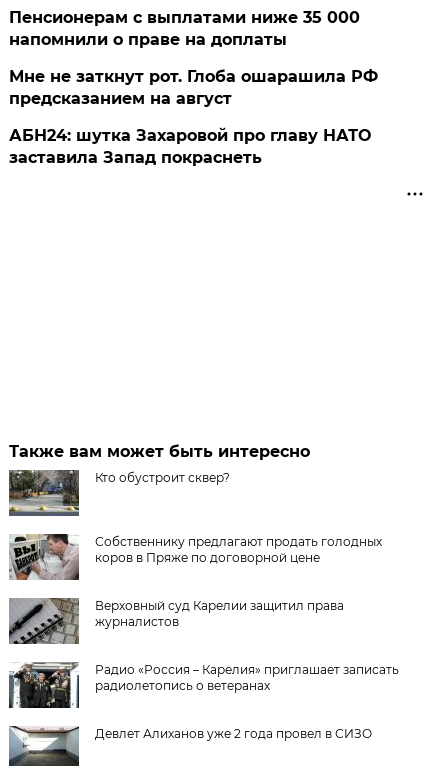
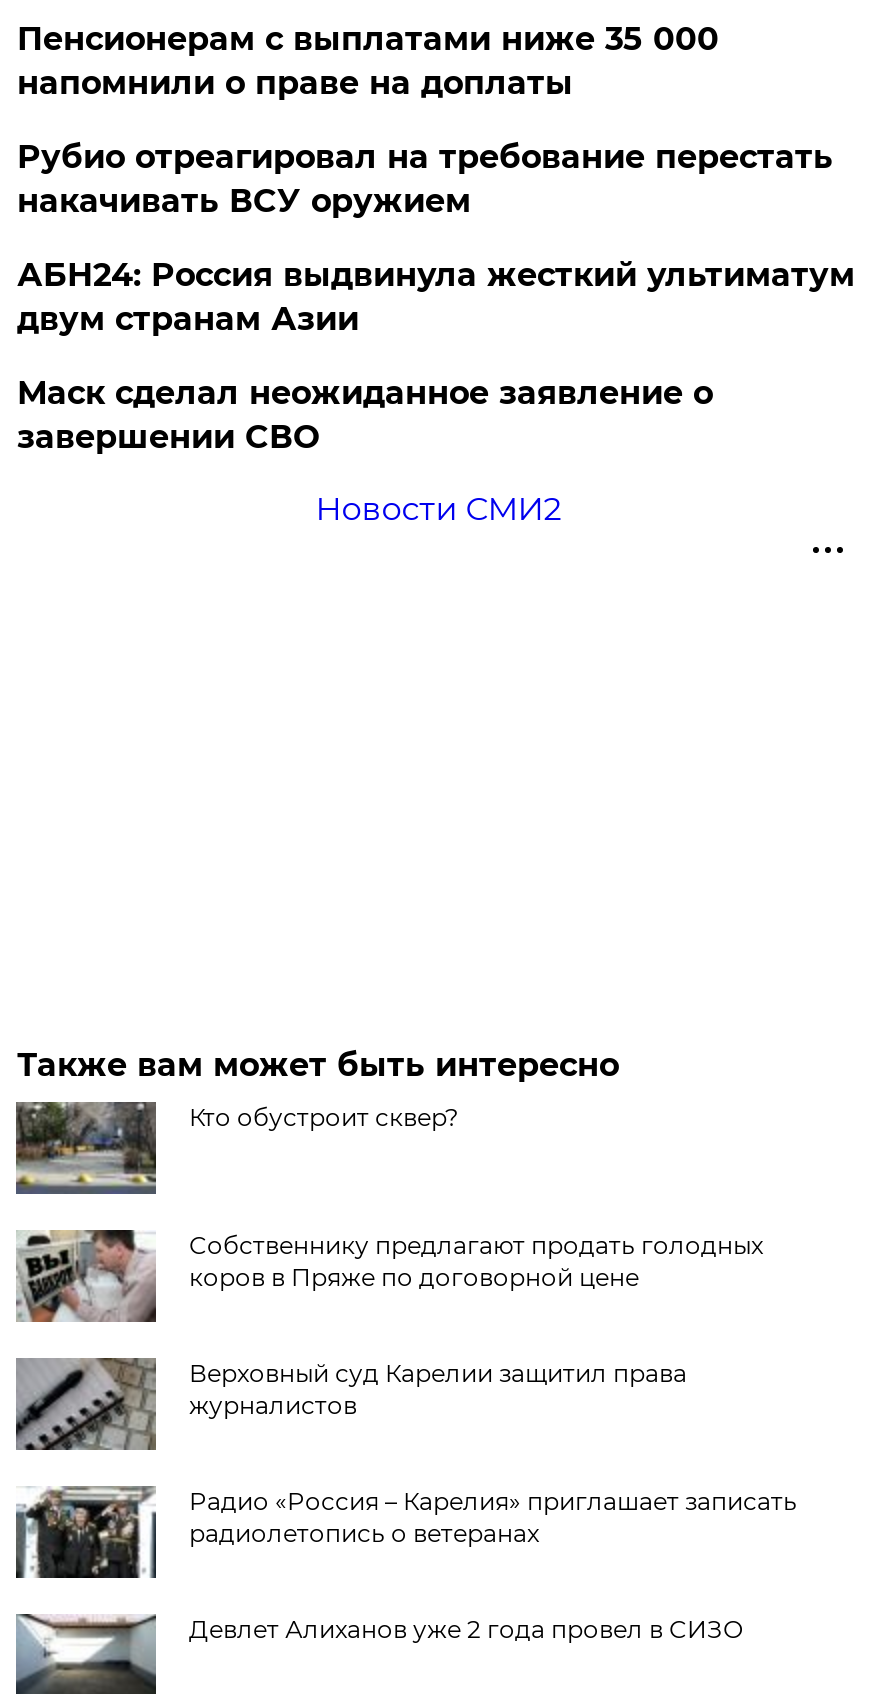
[9,67,378,167] Мне не заткнут рот. Глоба ошарашила РФ | предсказанием на август | АБН24: шутка Захаровой про главу НАТО | заставила Запад покраснеть -> [17,138,855,528] Рубио отреагировал на требование перестать | накачивать ВСУ оружием | АБН24: Россия выдвинула жесткий ультиматум | двум странам Азии | Маск сделал неожиданное заявление о | завершении СВО | Новости СМИ2

